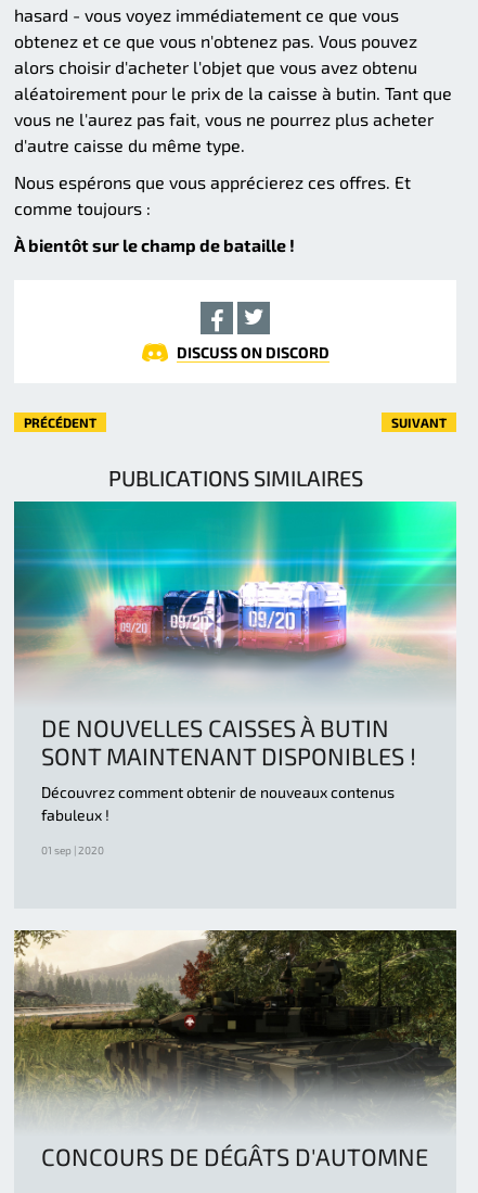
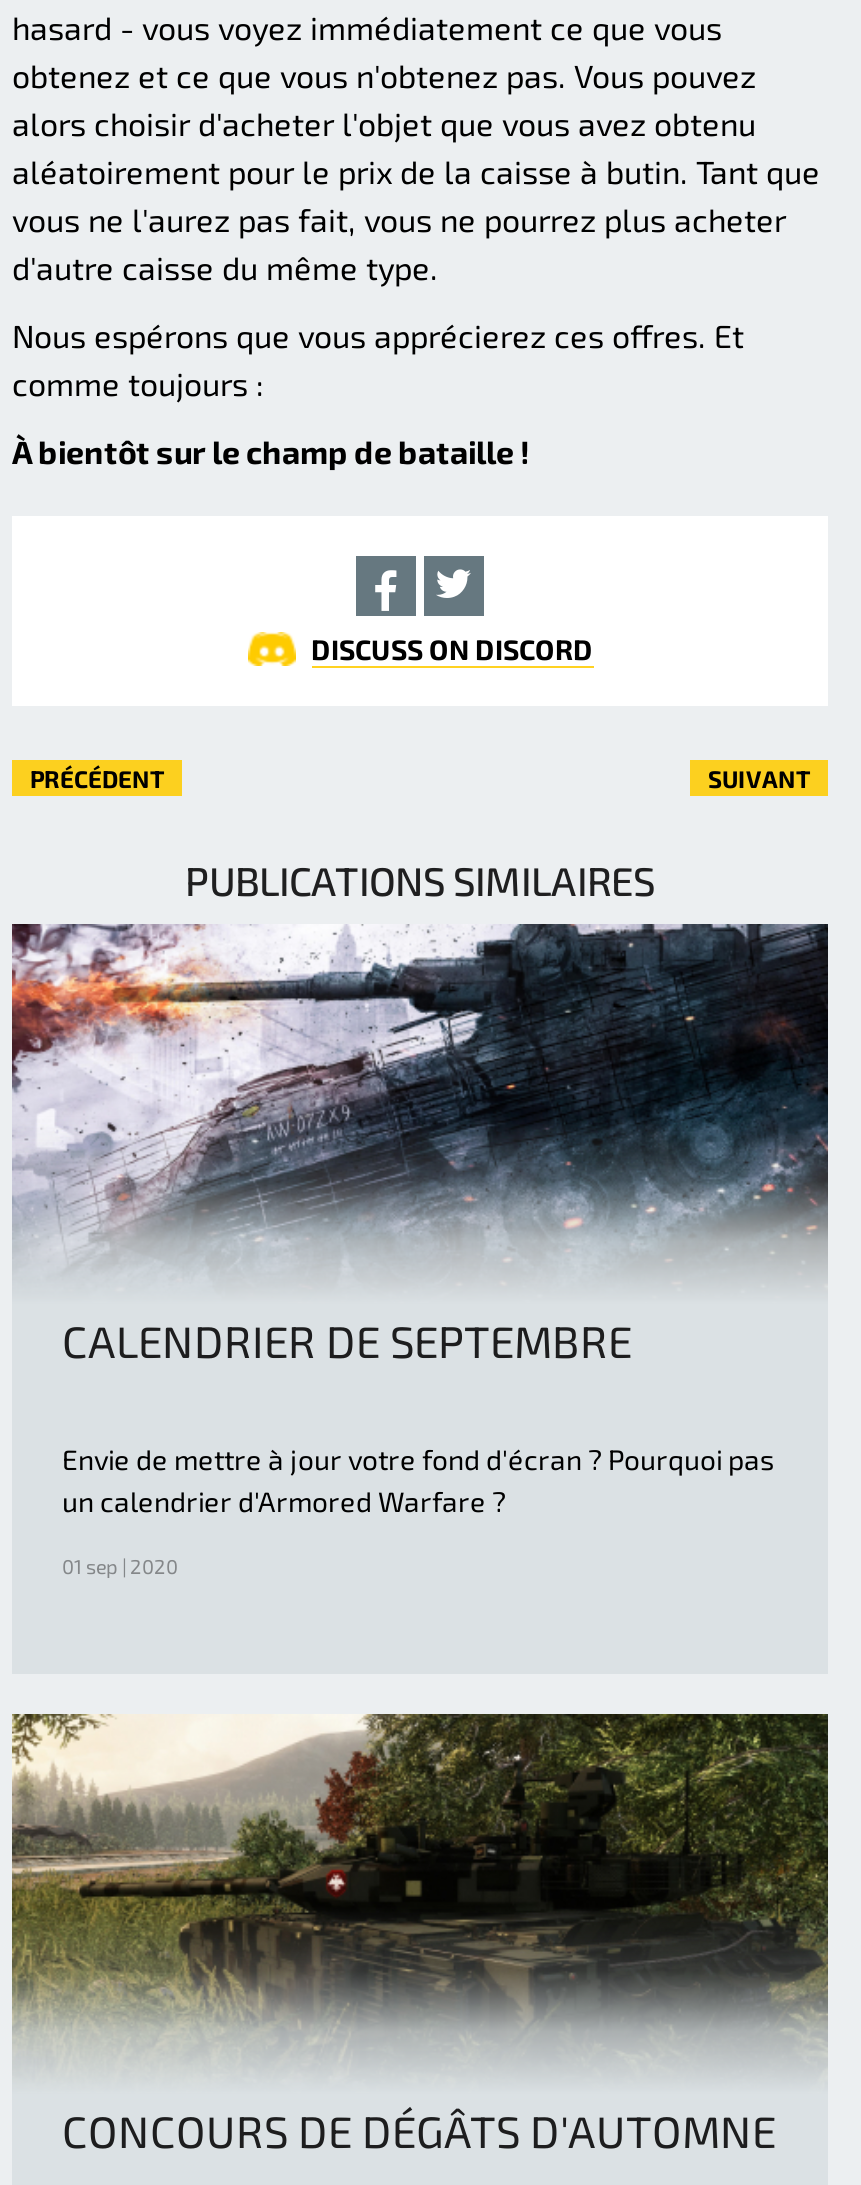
[13,500,457,770] [image] | DE NOUVELLES CAISSES À BUTIN | SONT MAINTENANT DISPONIBLES ! -> [10,922,830,1367] [image] | CALENDRIER DE SEPTEMBRE
[41,783,395,824] Découvrez comment obtenir de nouveaux contenus | fabuleux ! -> [62,1443,774,1519] Envie de mettre à jour votre fond d'écran ? Pourquoi pas | un calendrier d'Armored Warfare ?

